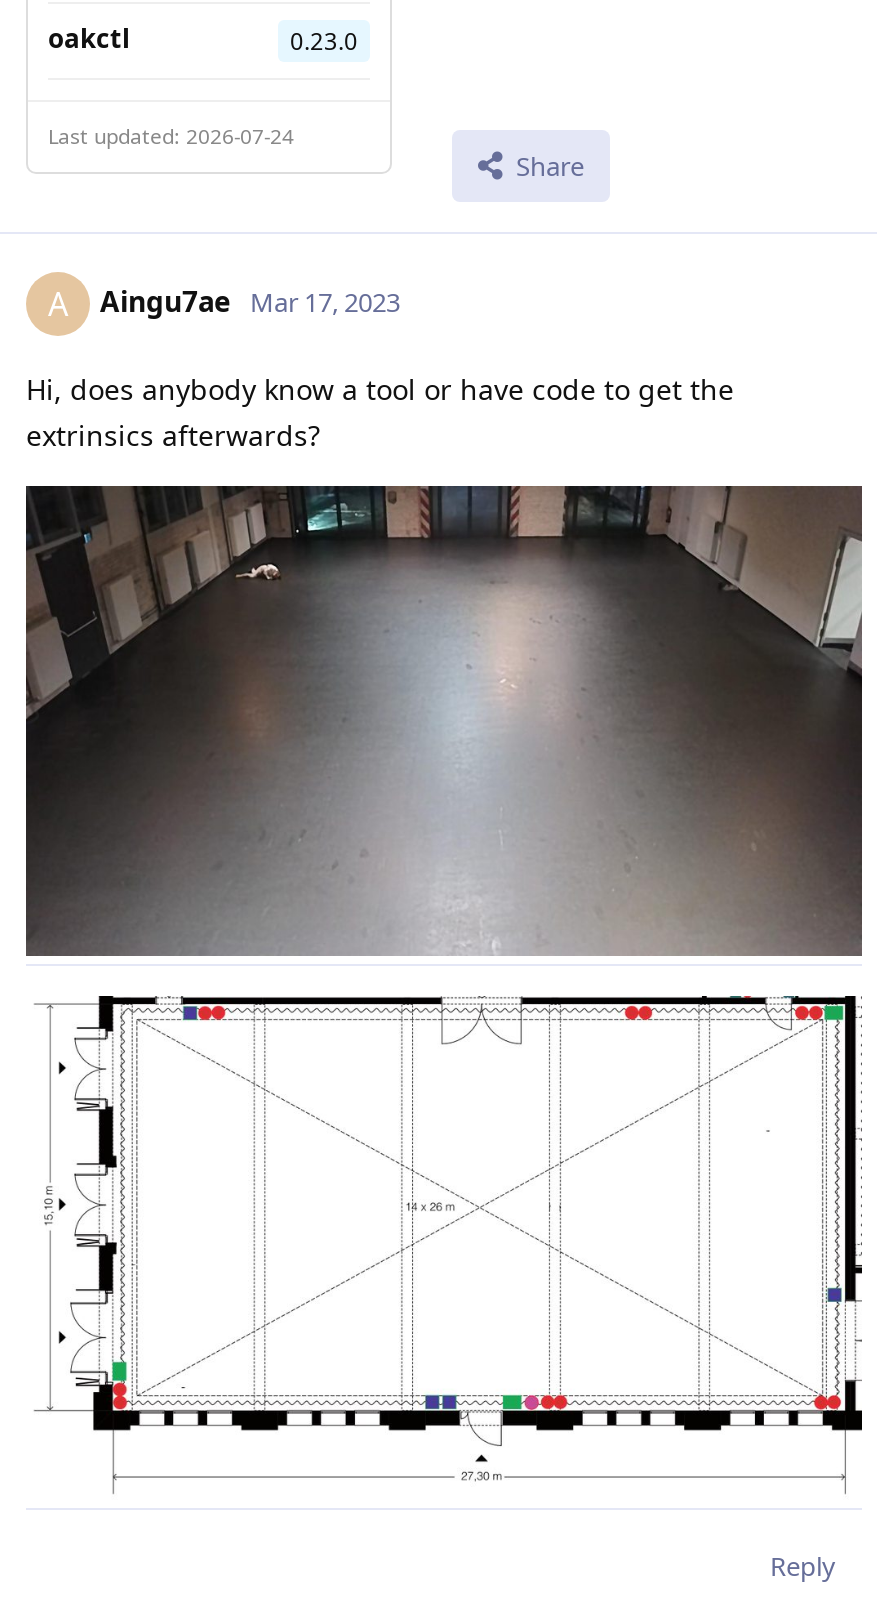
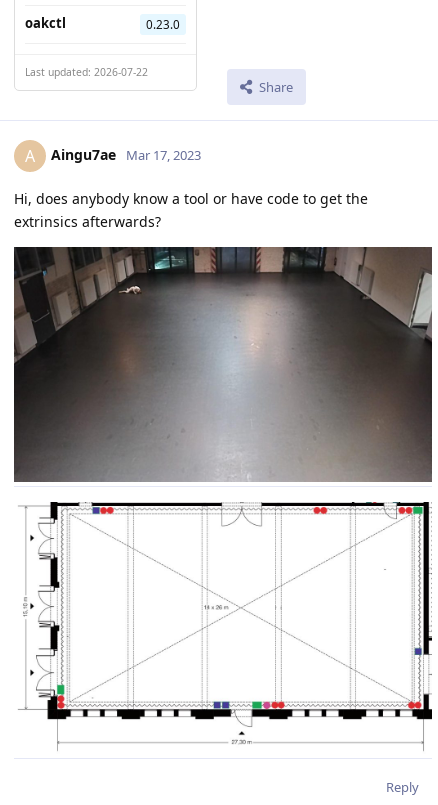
[48,122,294,150] Last updated: 2026-07-24 -> [25,65,148,79] Last updated: 2026-07-22

